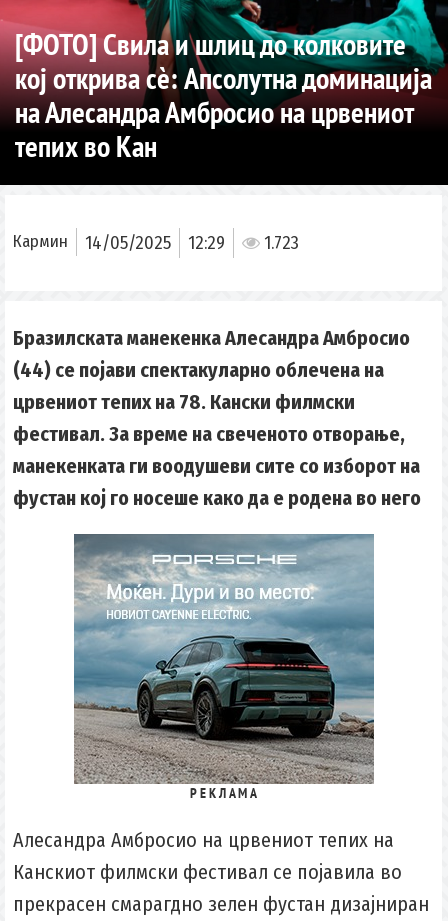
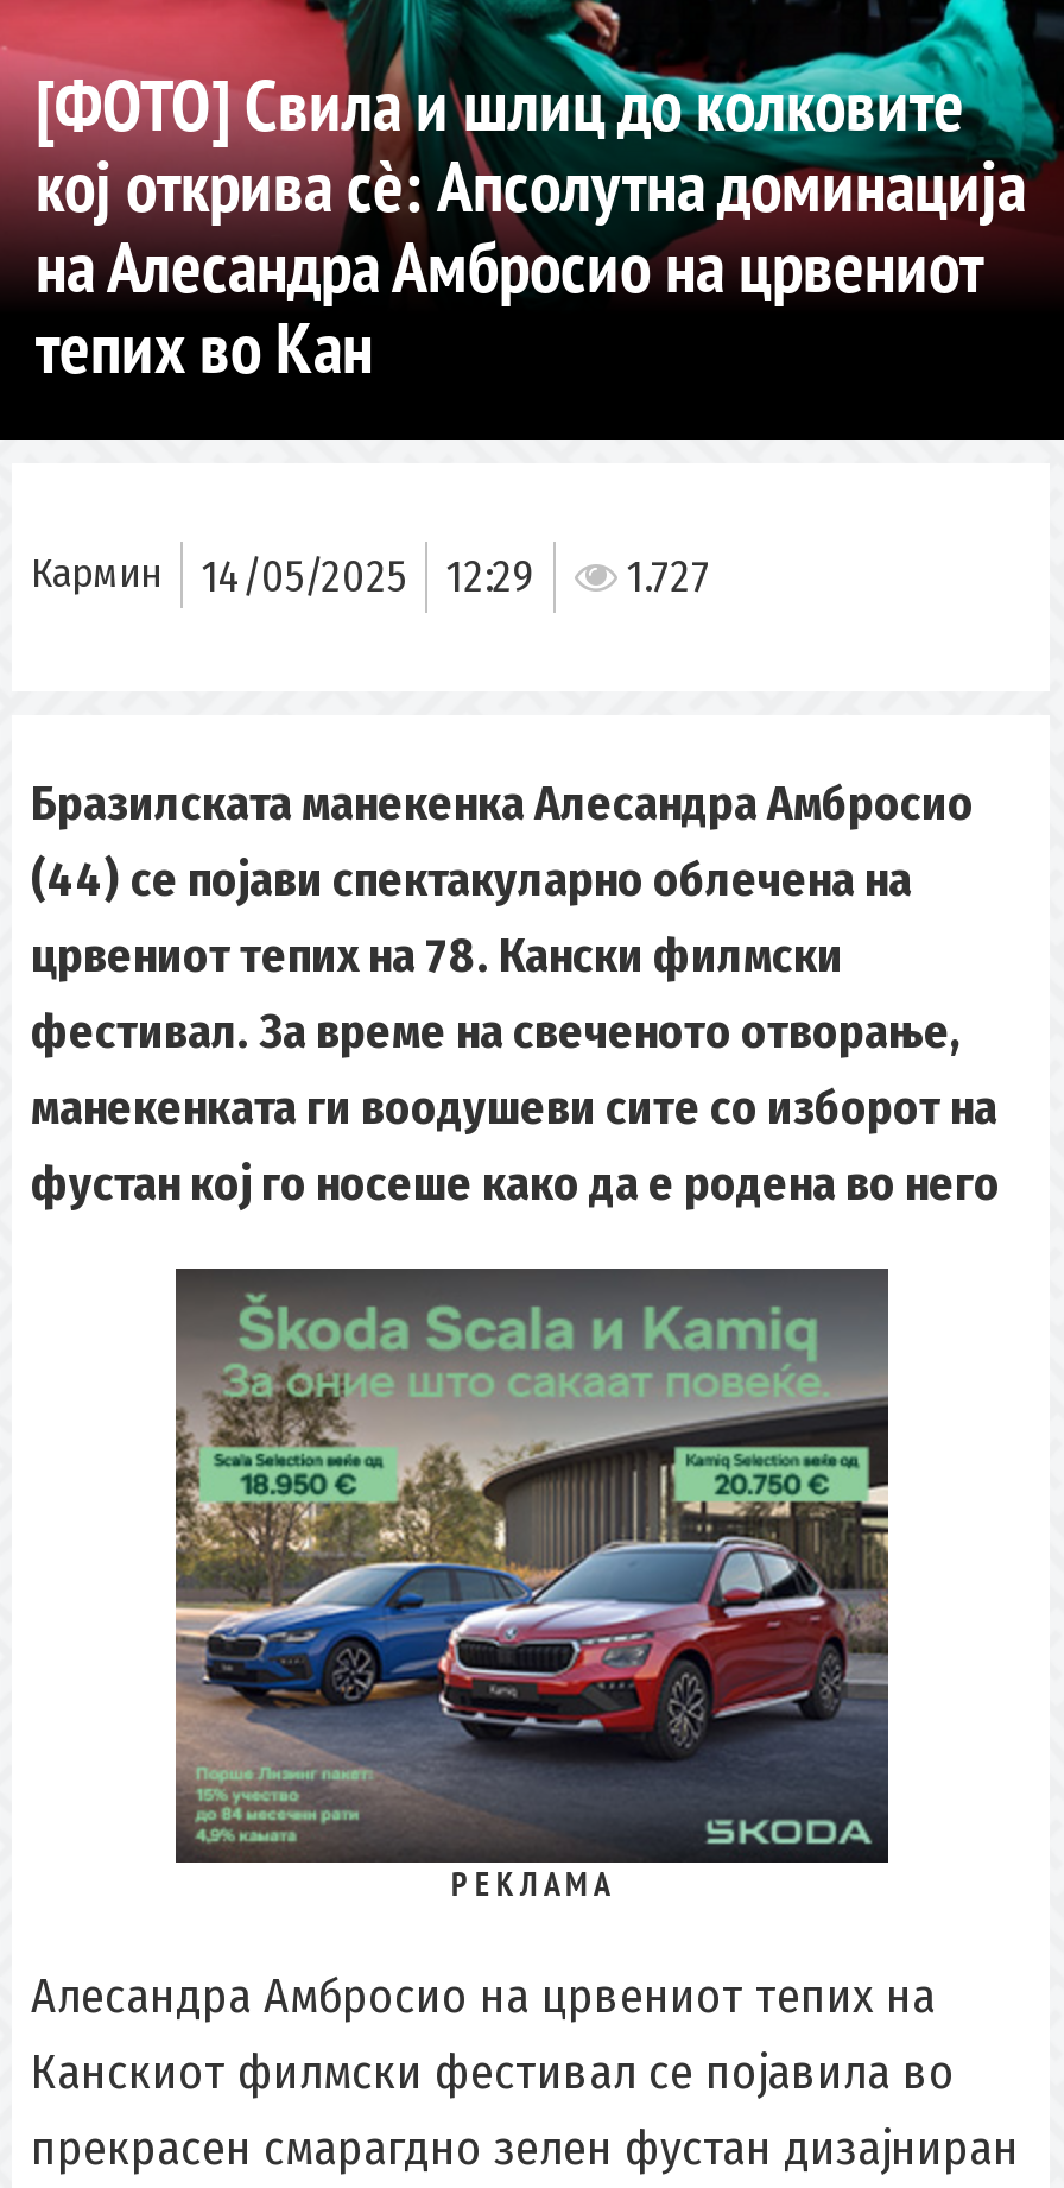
[13,231,299,254] Кармин 14/05/2025 12:29 1.723 -> [31,548,710,603] Кармин 14/05/2025 12:29 1.727
[73,534,375,785] [image] -> [173,1269,891,1863] [image]

